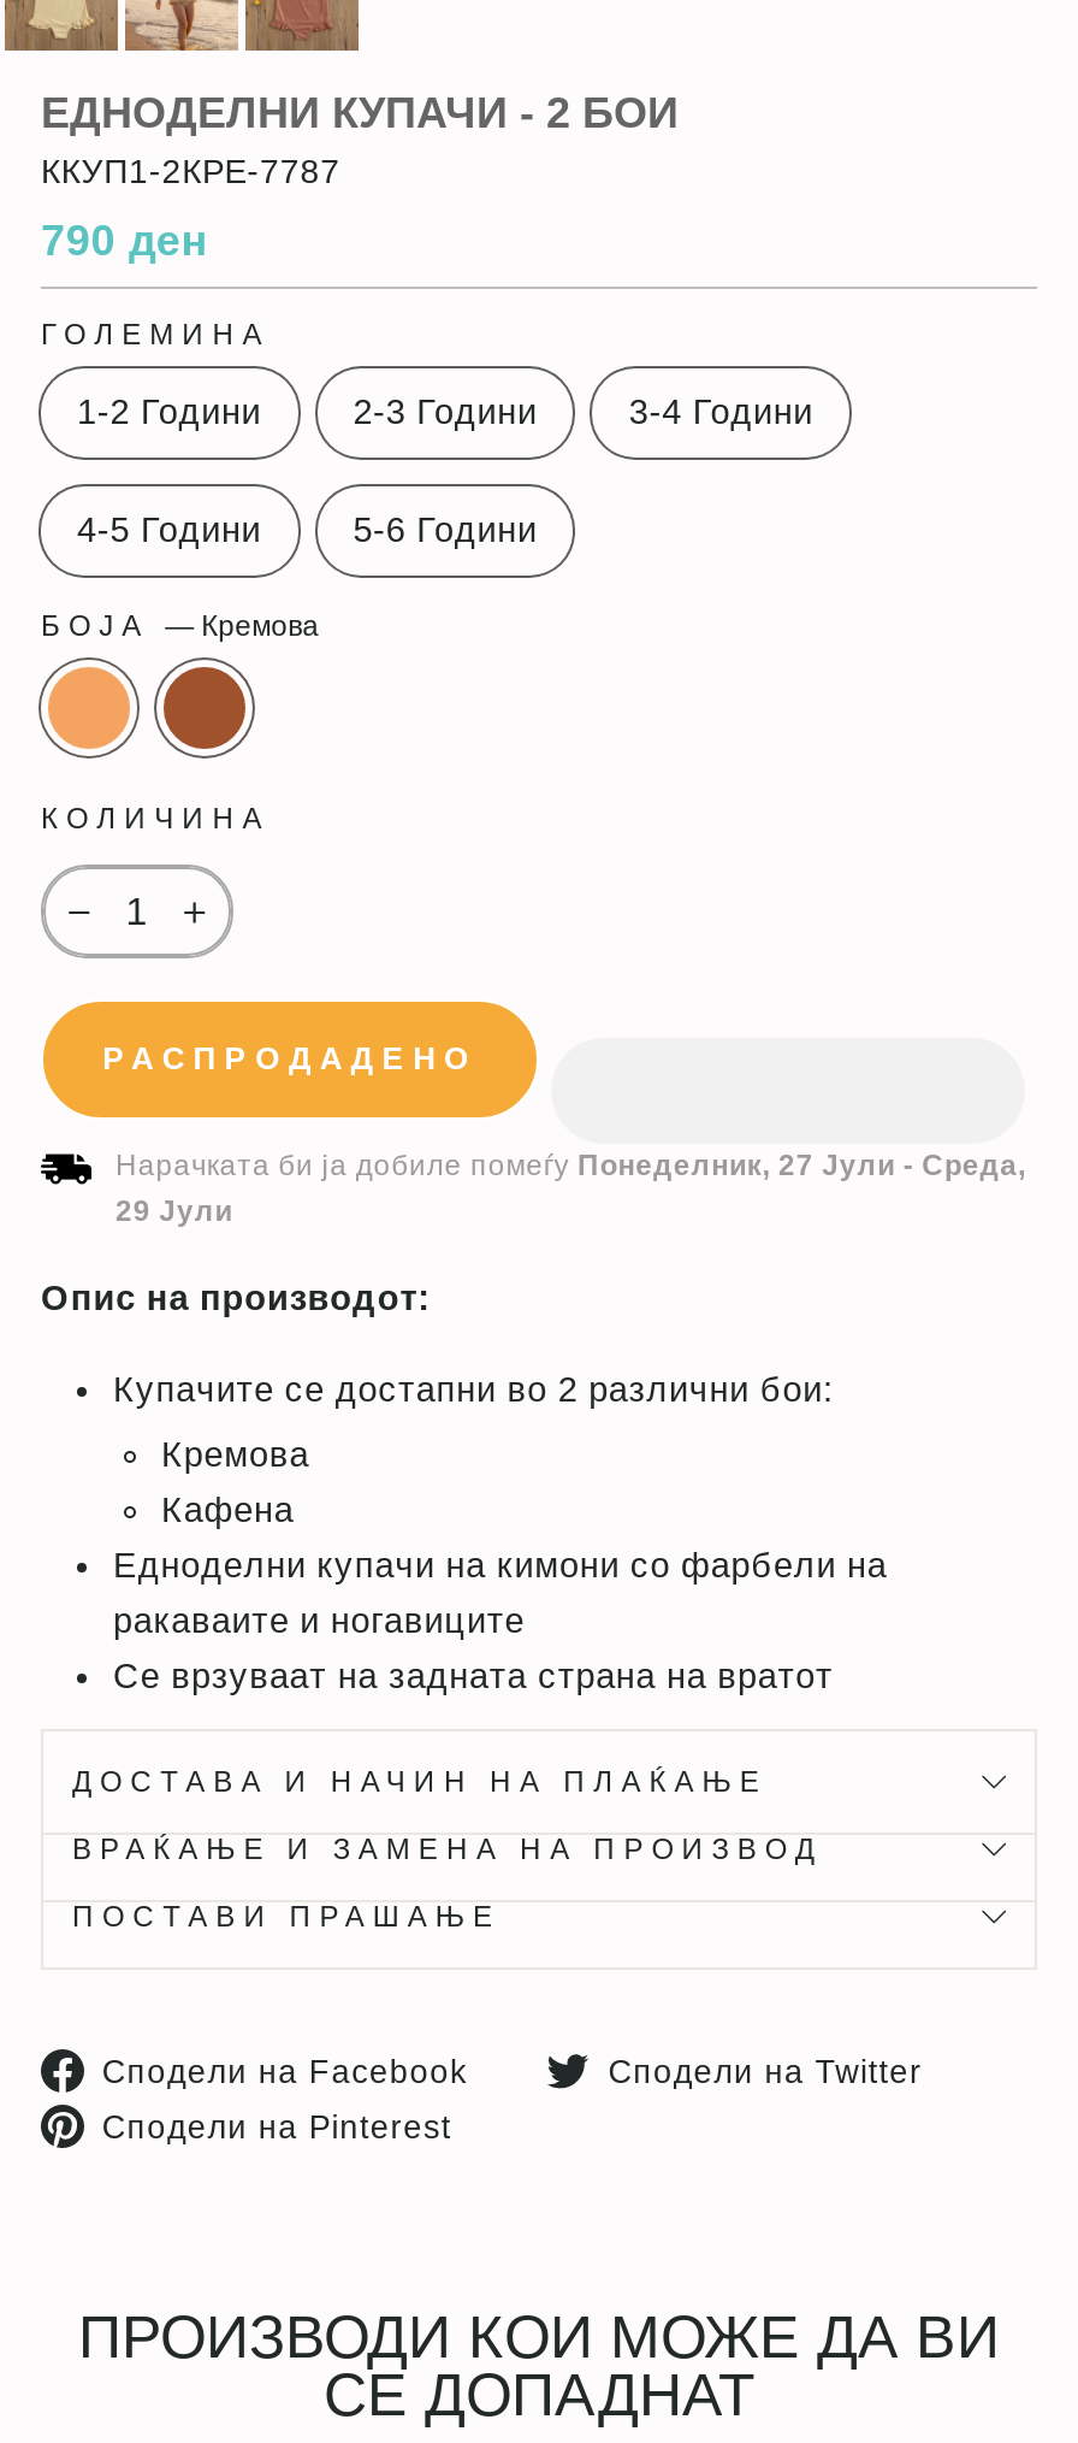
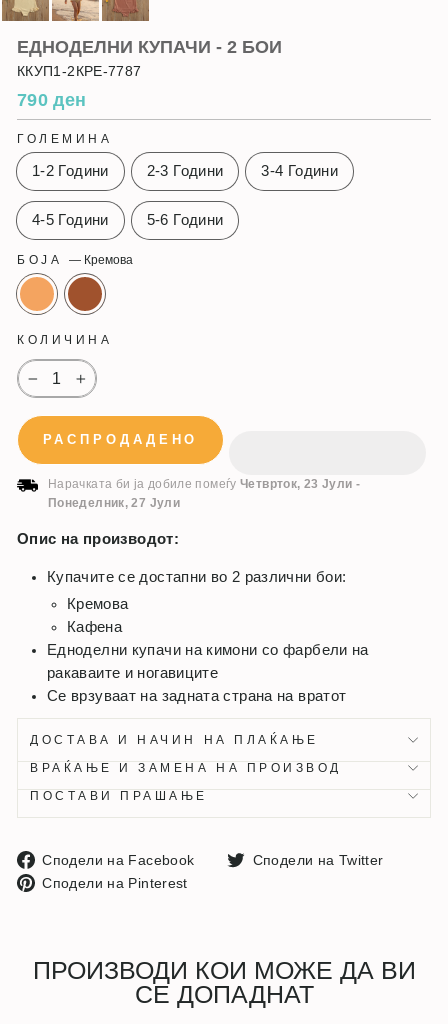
[115,1149,1026,1228] Нарачката би ја добиле помеѓу Понеделник, 27 Јули - Среда, | 29 Јули -> [48,477,360,510] Нарачката би ја добиле помеѓу Четврток, 23 Јули - | Понеделник, 27 Јули

